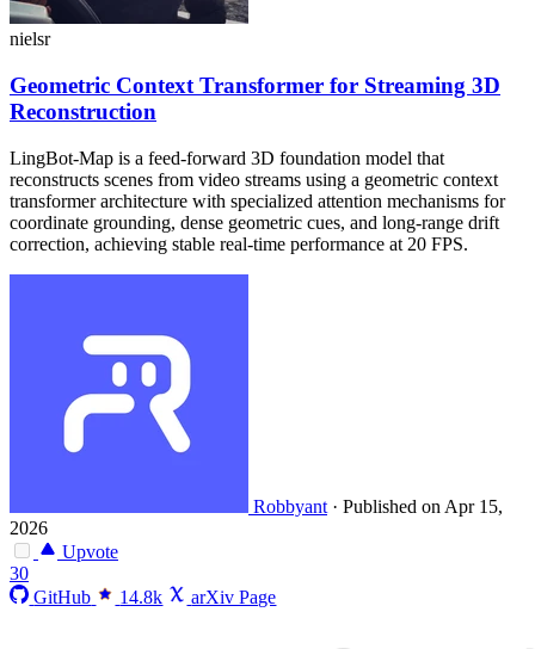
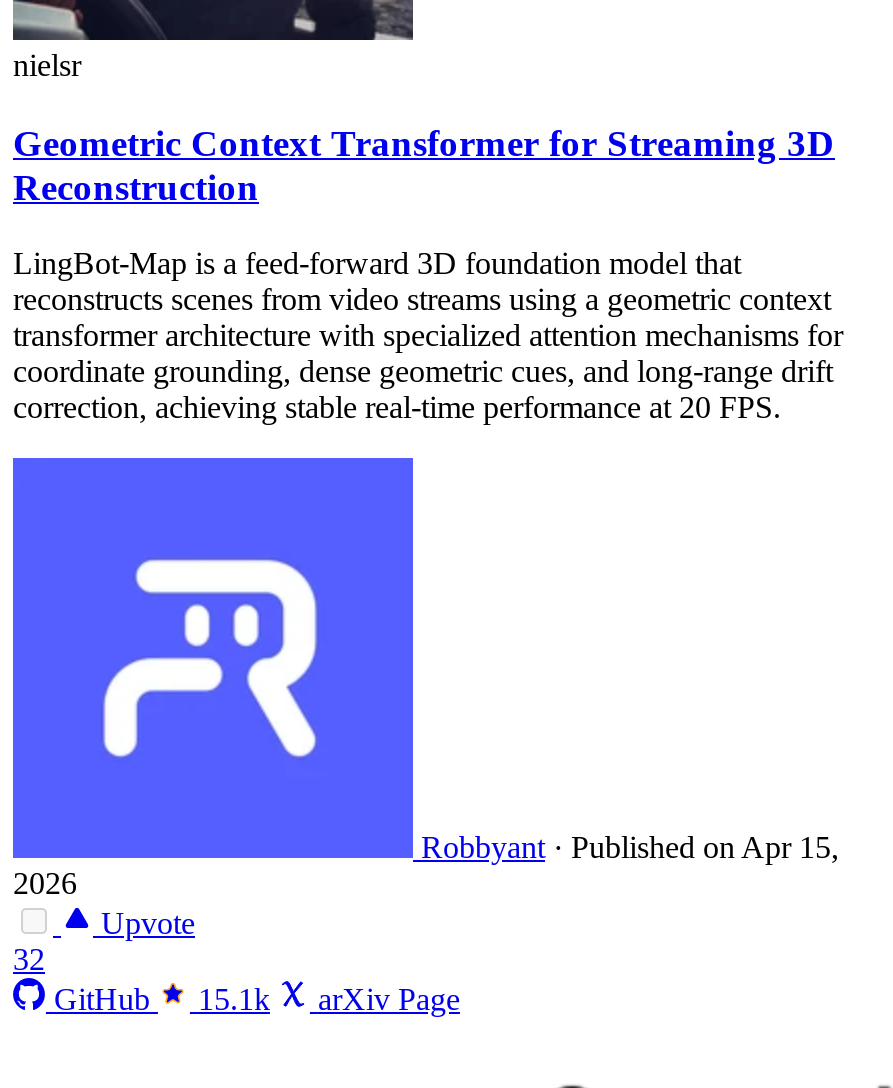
[10,563,29,583] 30 -> [13,943,45,977] 32
[34,586,276,607] GitHub 14.8k arXiv Page -> [54,983,460,1017] GitHub 15.1k arXiv Page

